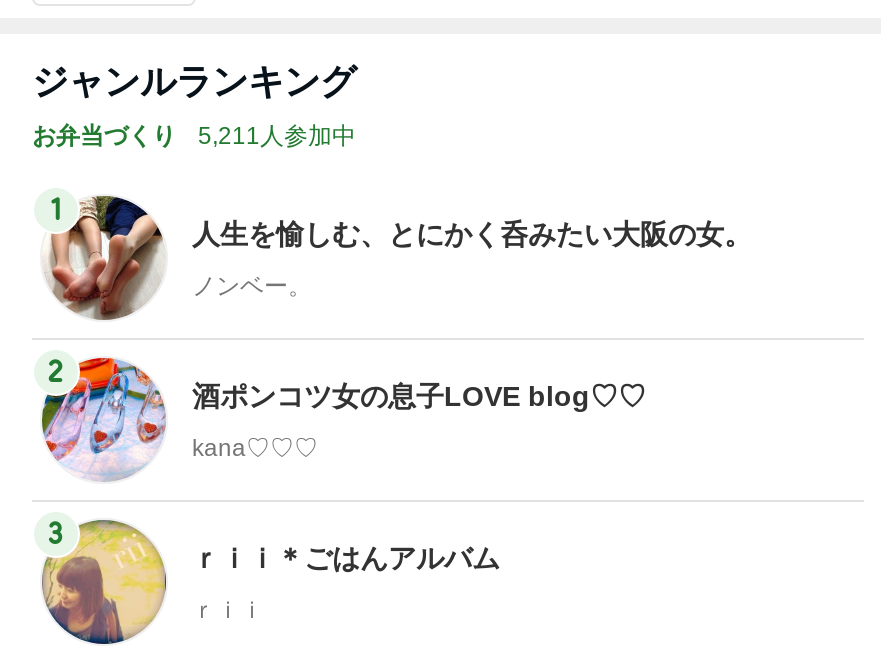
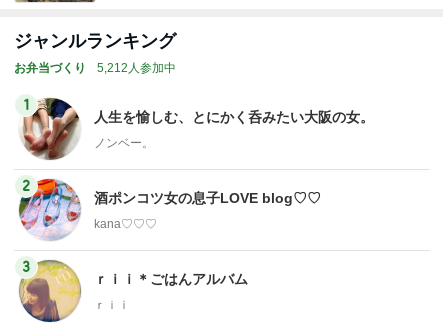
[32,123,356,151] お弁当づくり 5,211人参加中 -> [14,61,176,75] お弁当づくり 5,212人参加中

